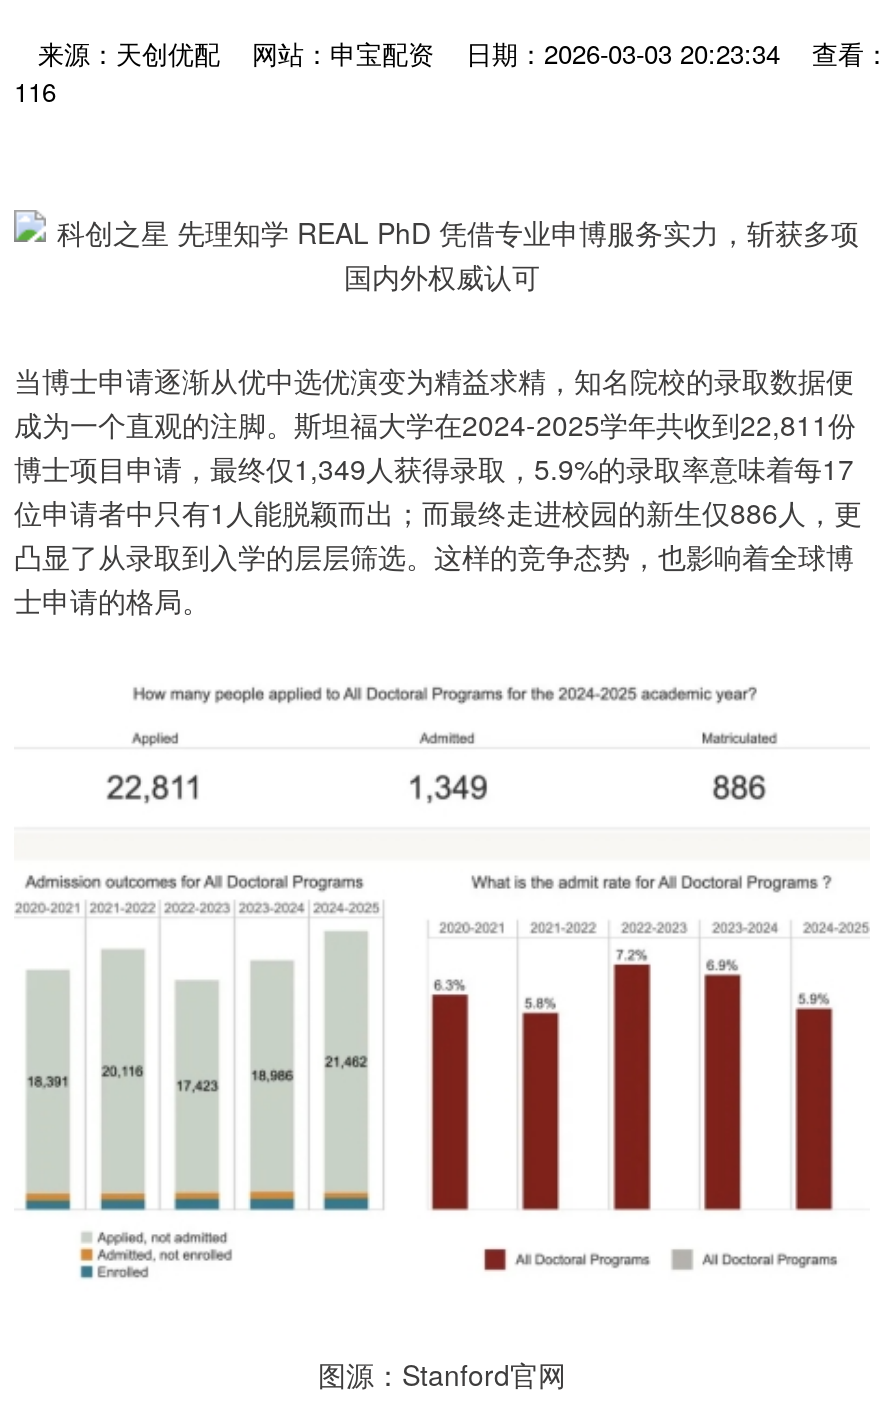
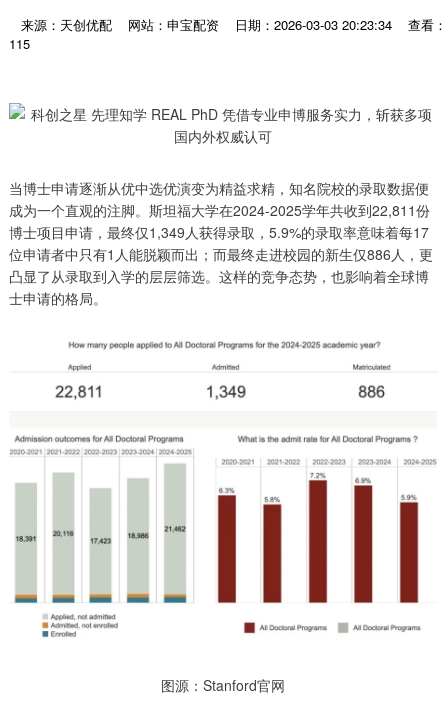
[14,72,56,110] 116 -> [9,34,30,53] 115

